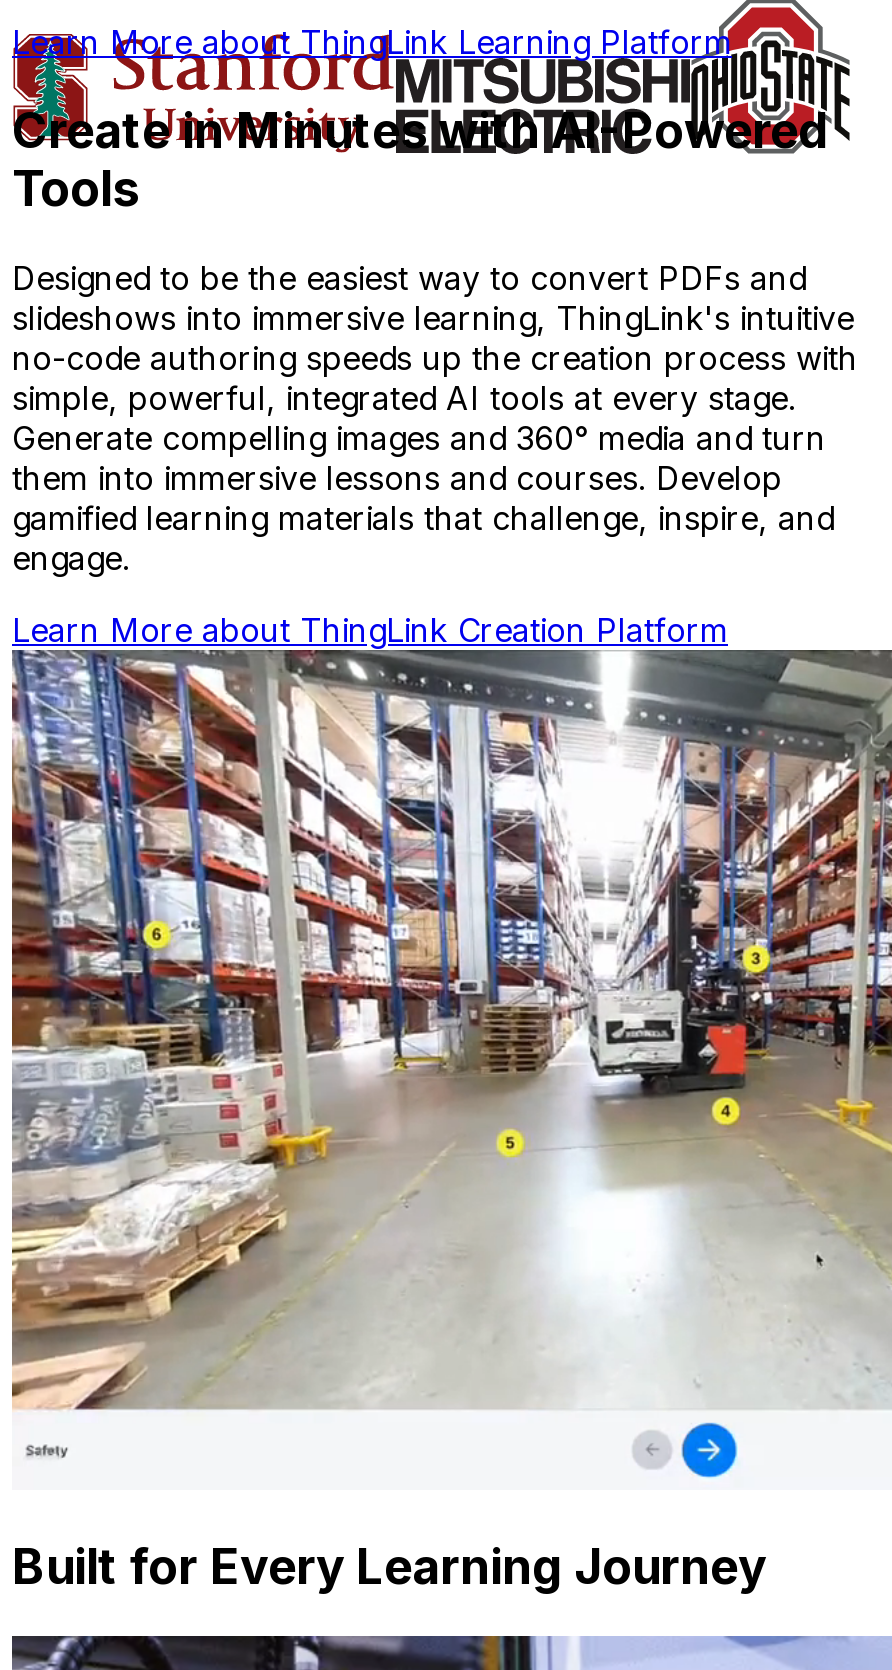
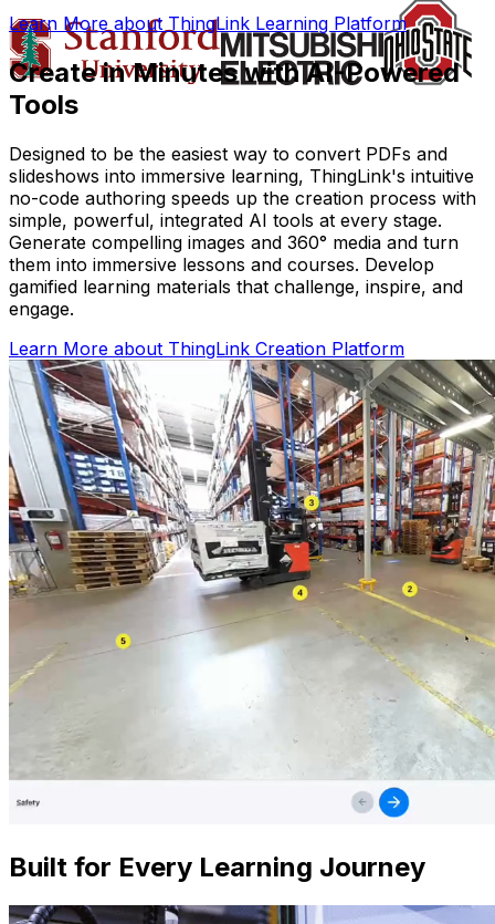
[10,650,886,1410] [image] -> [8,360,492,780] [image]

